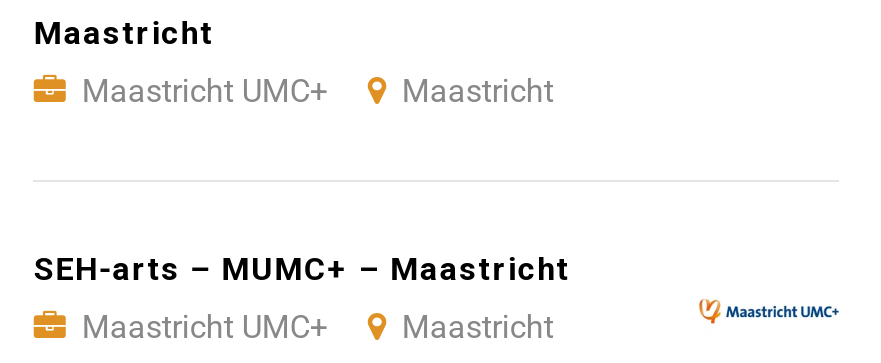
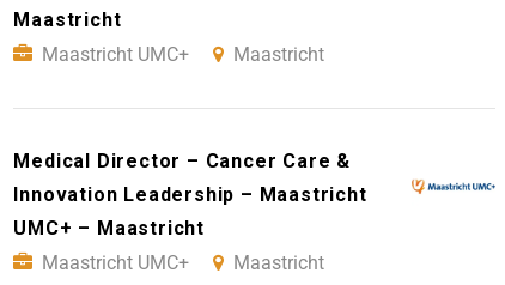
[34,251,570,289] SEH-arts – MUMC+ – Maastricht -> [14,150,367,240] Medical Director – Cancer Care & | Innovation Leadership – Maastricht | UMC+ – Maastricht

